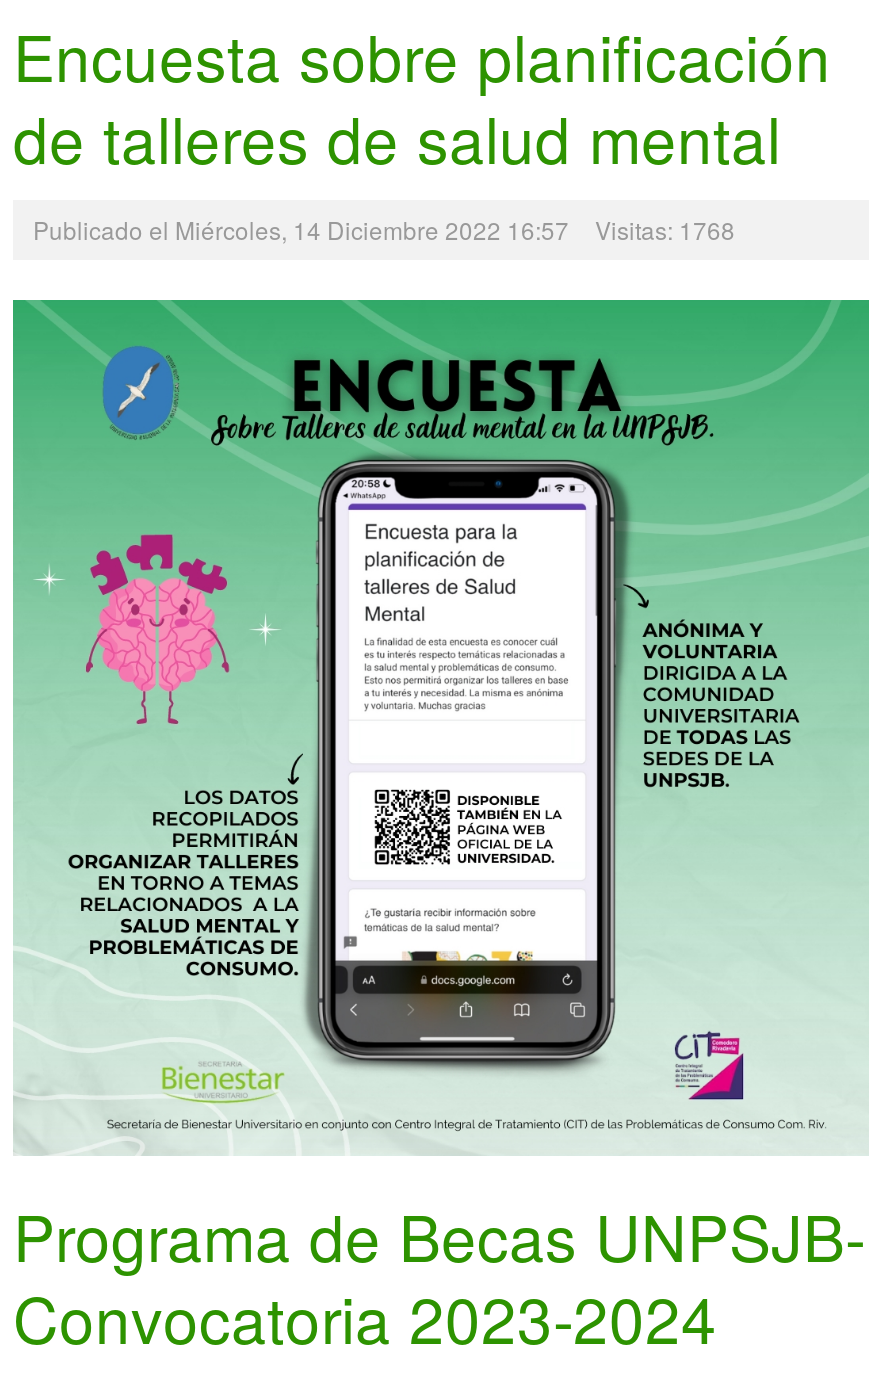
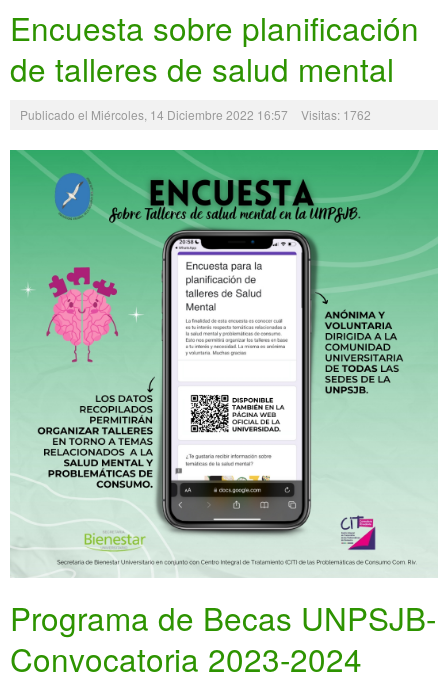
[33,212,735,246] Publicado el Miércoles, 14 Diciembre 2022 16:57 Visitas: 1768 -> [20,106,371,123] Publicado el Miércoles, 14 Diciembre 2022 16:57 Visitas: 1762

